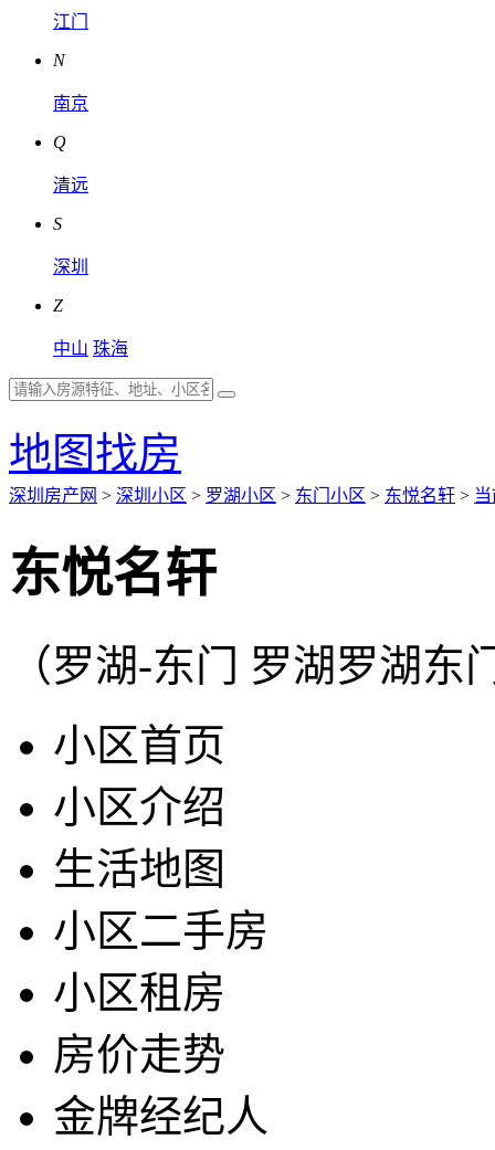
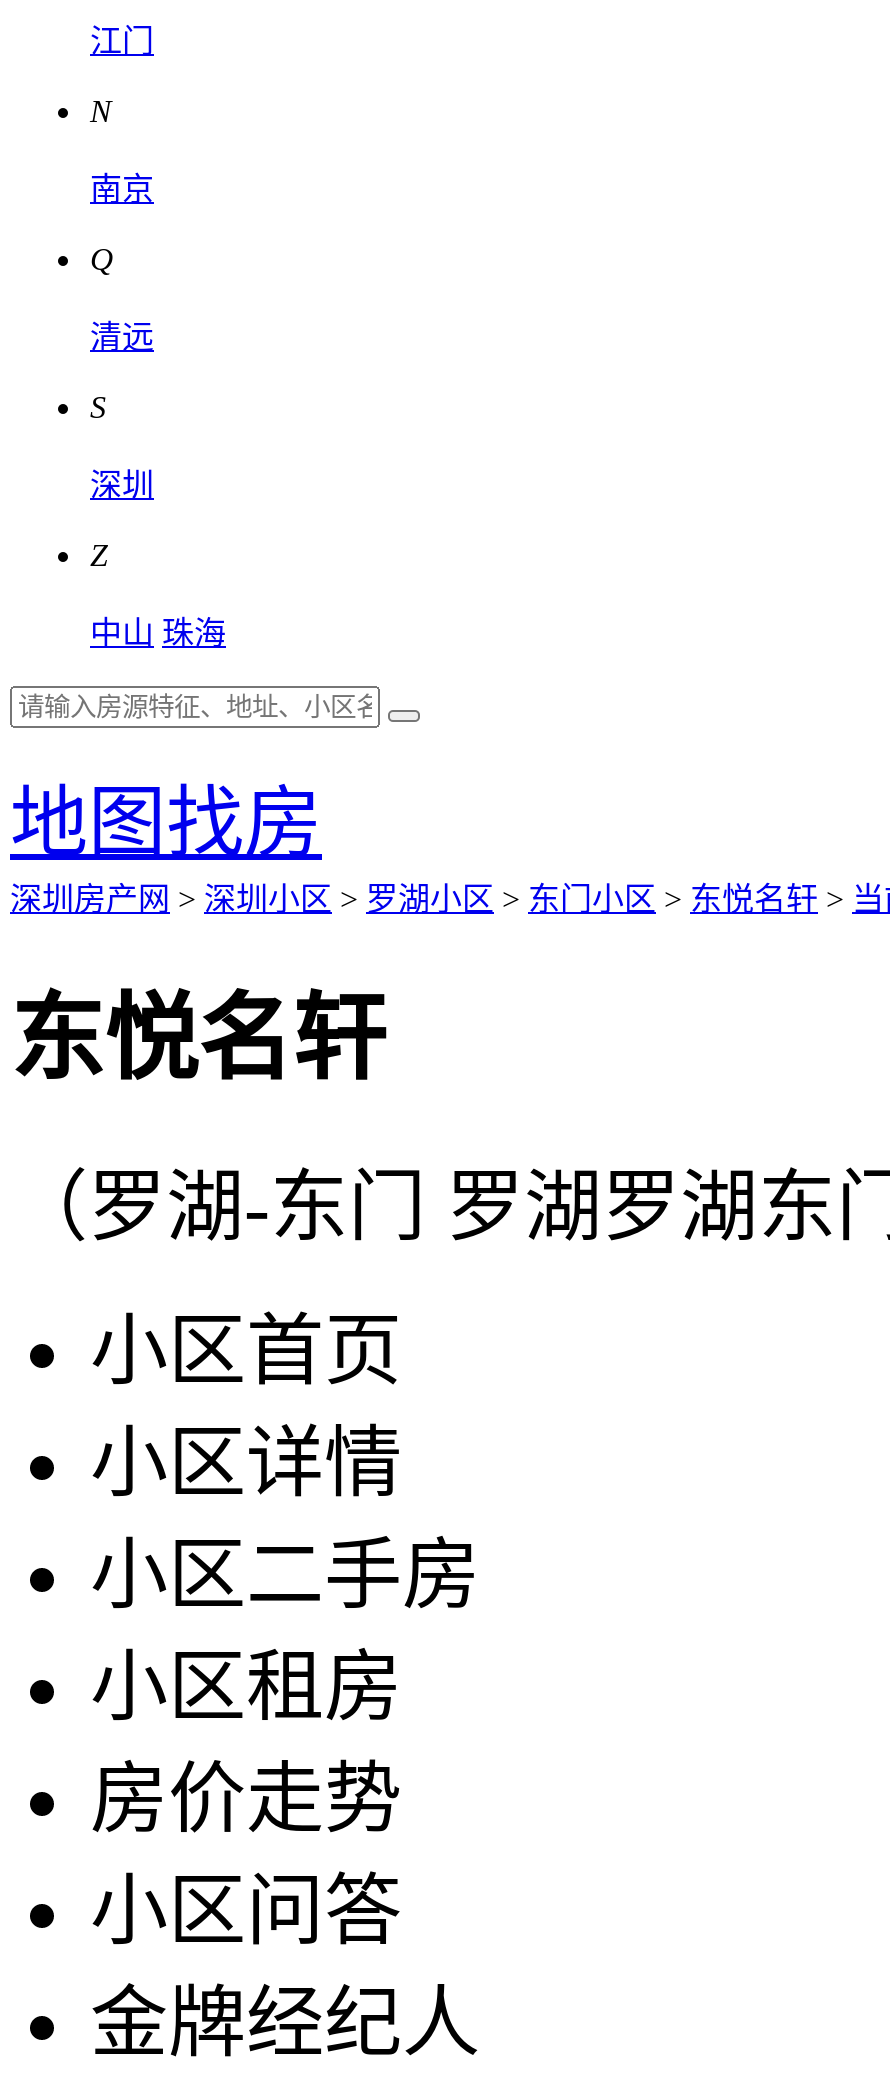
[53,783,225,892] 小区介绍 | 生活地图 -> [90,1419,402,1505] 小区详情
moved [53,907,268,1078] -> [90,1531,480,1841]: 小区二手房 | 小区租房 | 房价走势
none -> [90,1867,402,1953] 小区问答

